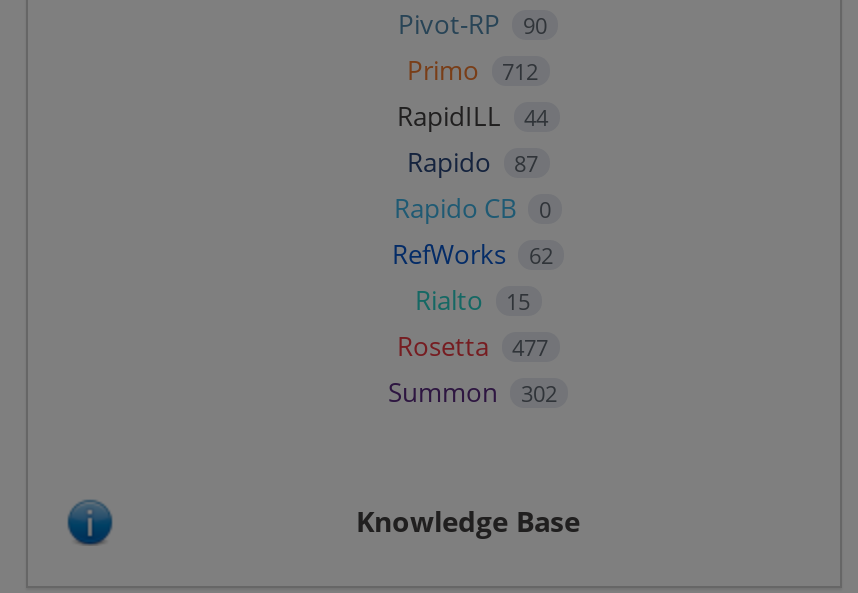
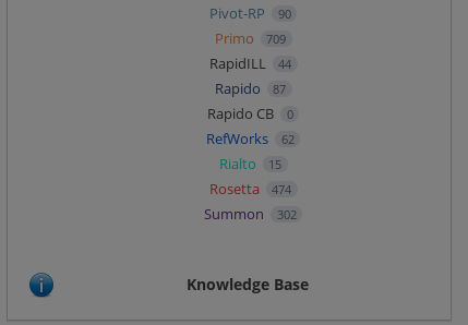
[407,53,538,89] Primo 712 -> [214,29,286,48] Primo 709
[397,329,548,365] Rosetta 477 -> [209,179,291,199] Rosetta 474

